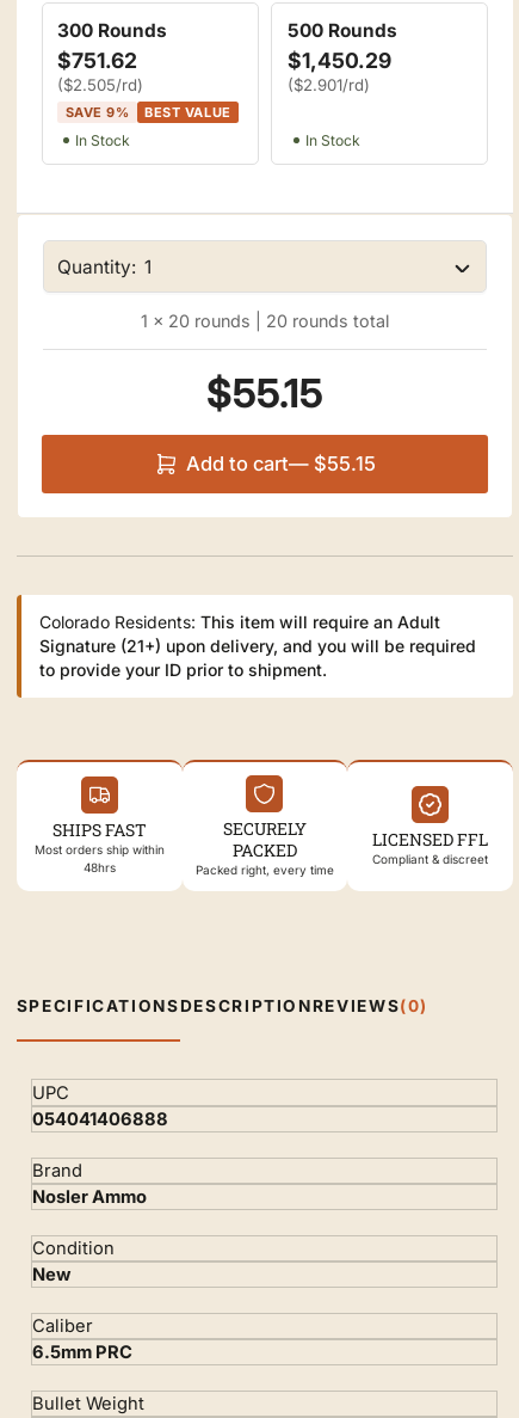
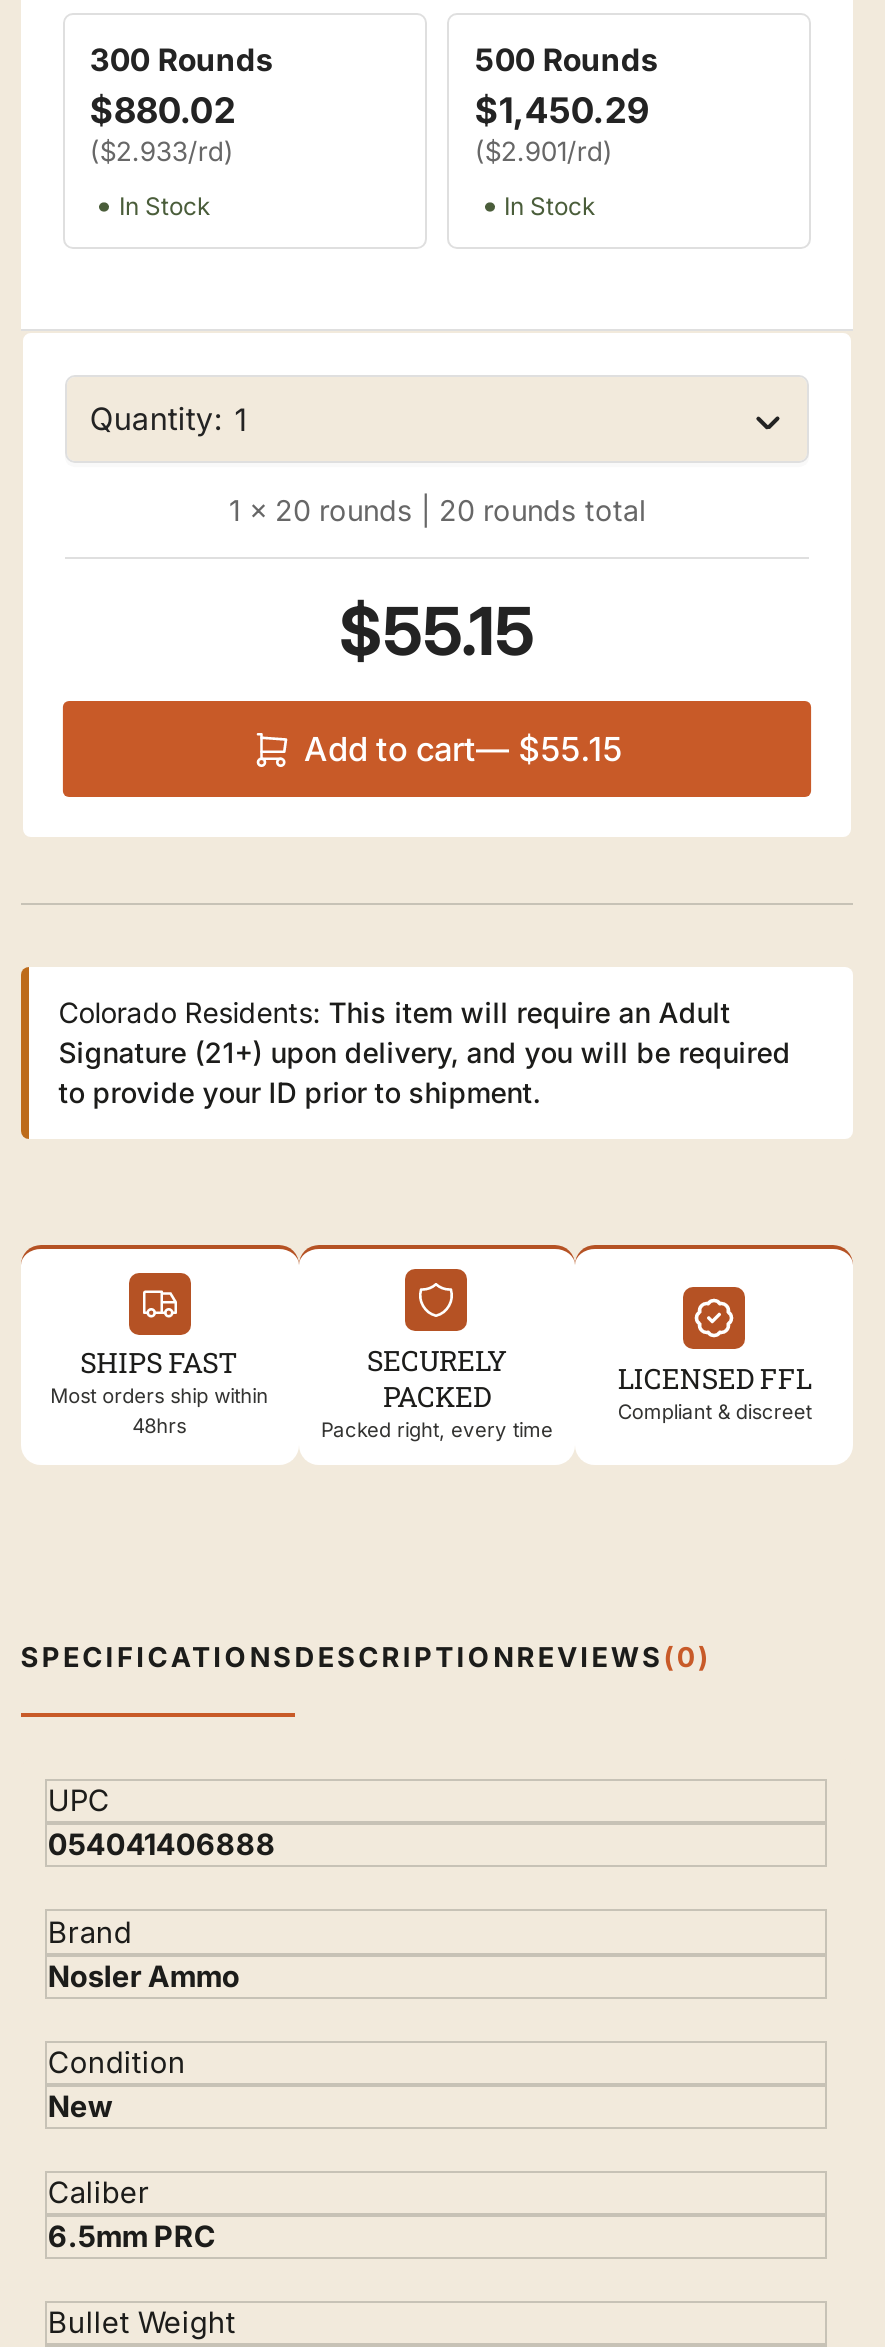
[58,48,231,121] $751.62 | ($2.505/rd) | SAVE 9% | BEST VALUE -> [90,89,236,167] $880.02 | ($2.933/rd)

